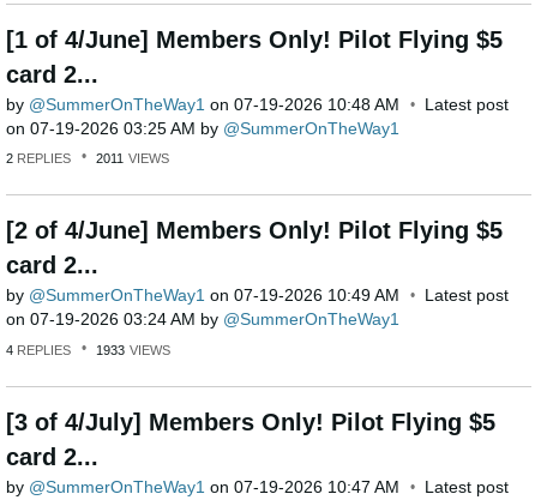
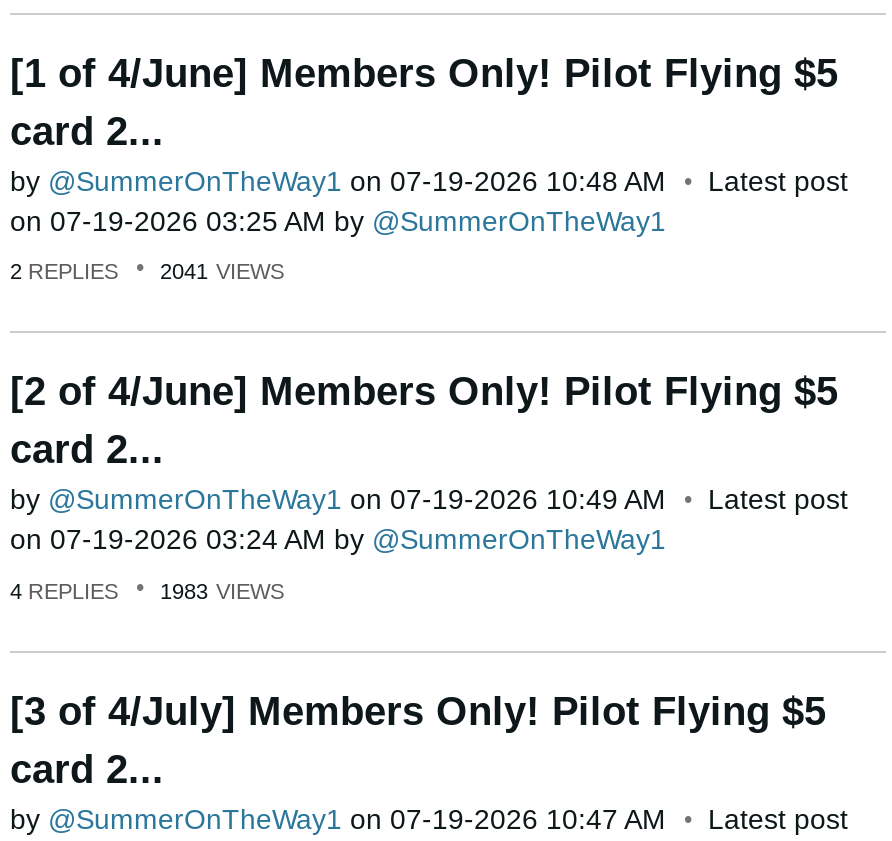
[6,151,169,166] 2 REPLIES 2011 VIEWS -> [10,259,284,283] 2 REPLIES 2041 VIEWS
[6,343,170,357] 4 REPLIES 1933 VIEWS -> [10,578,284,602] 4 REPLIES 1983 VIEWS

